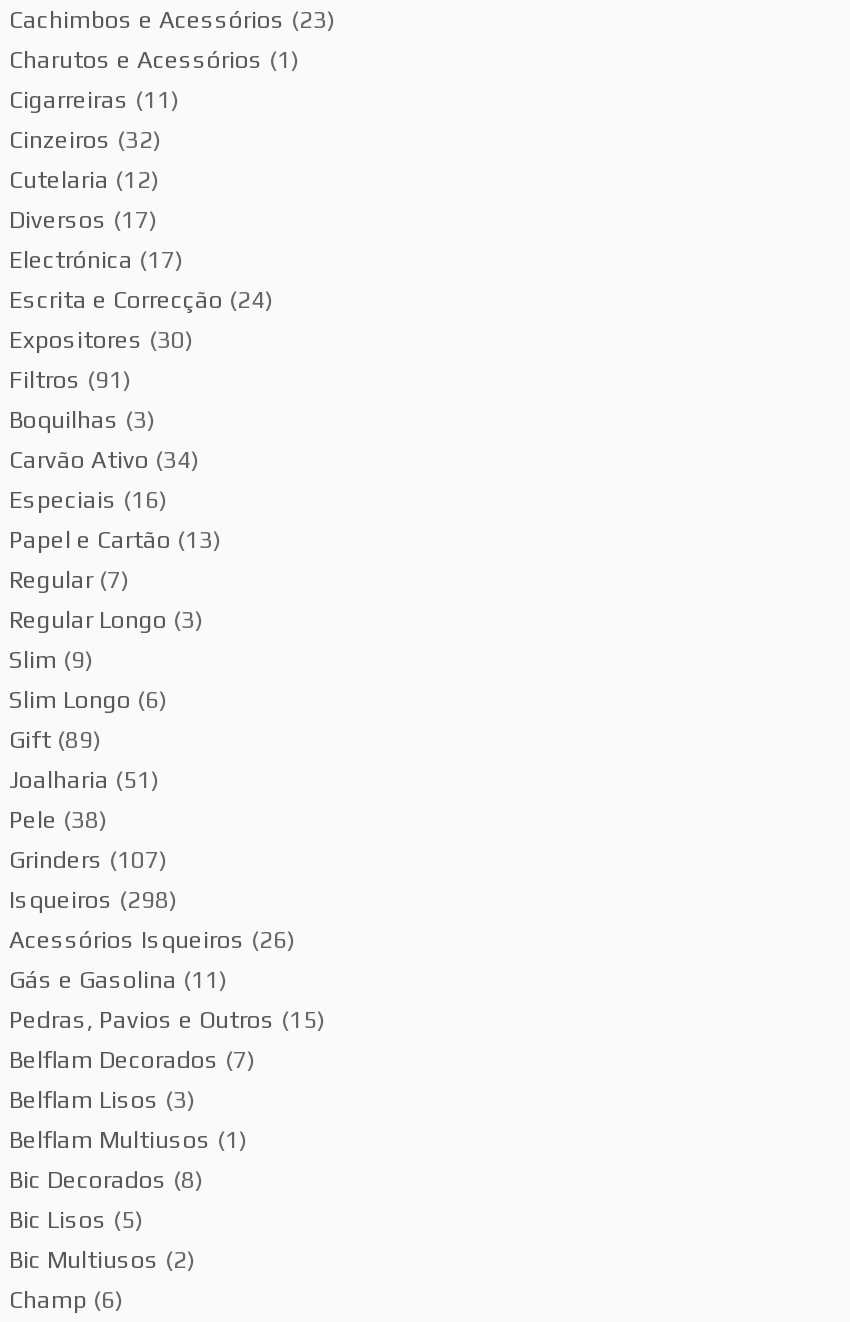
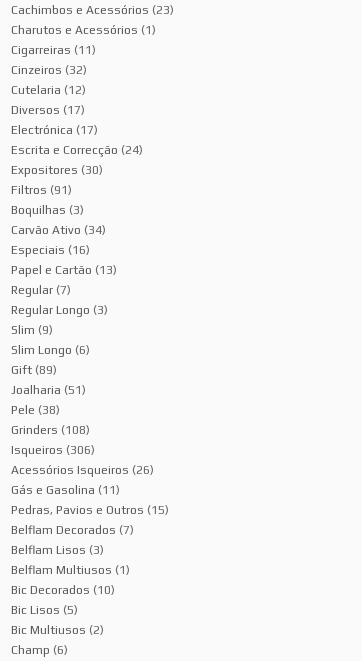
[9,845,167,873] Grinders (107) -> [11,423,90,437] Grinders (108)
[9,885,177,913] Isqueiros (298) -> [11,443,95,457] Isqueiros (306)
[9,1165,203,1193] Bic Decorados (8) -> [11,583,115,597] Bic Decorados (10)

